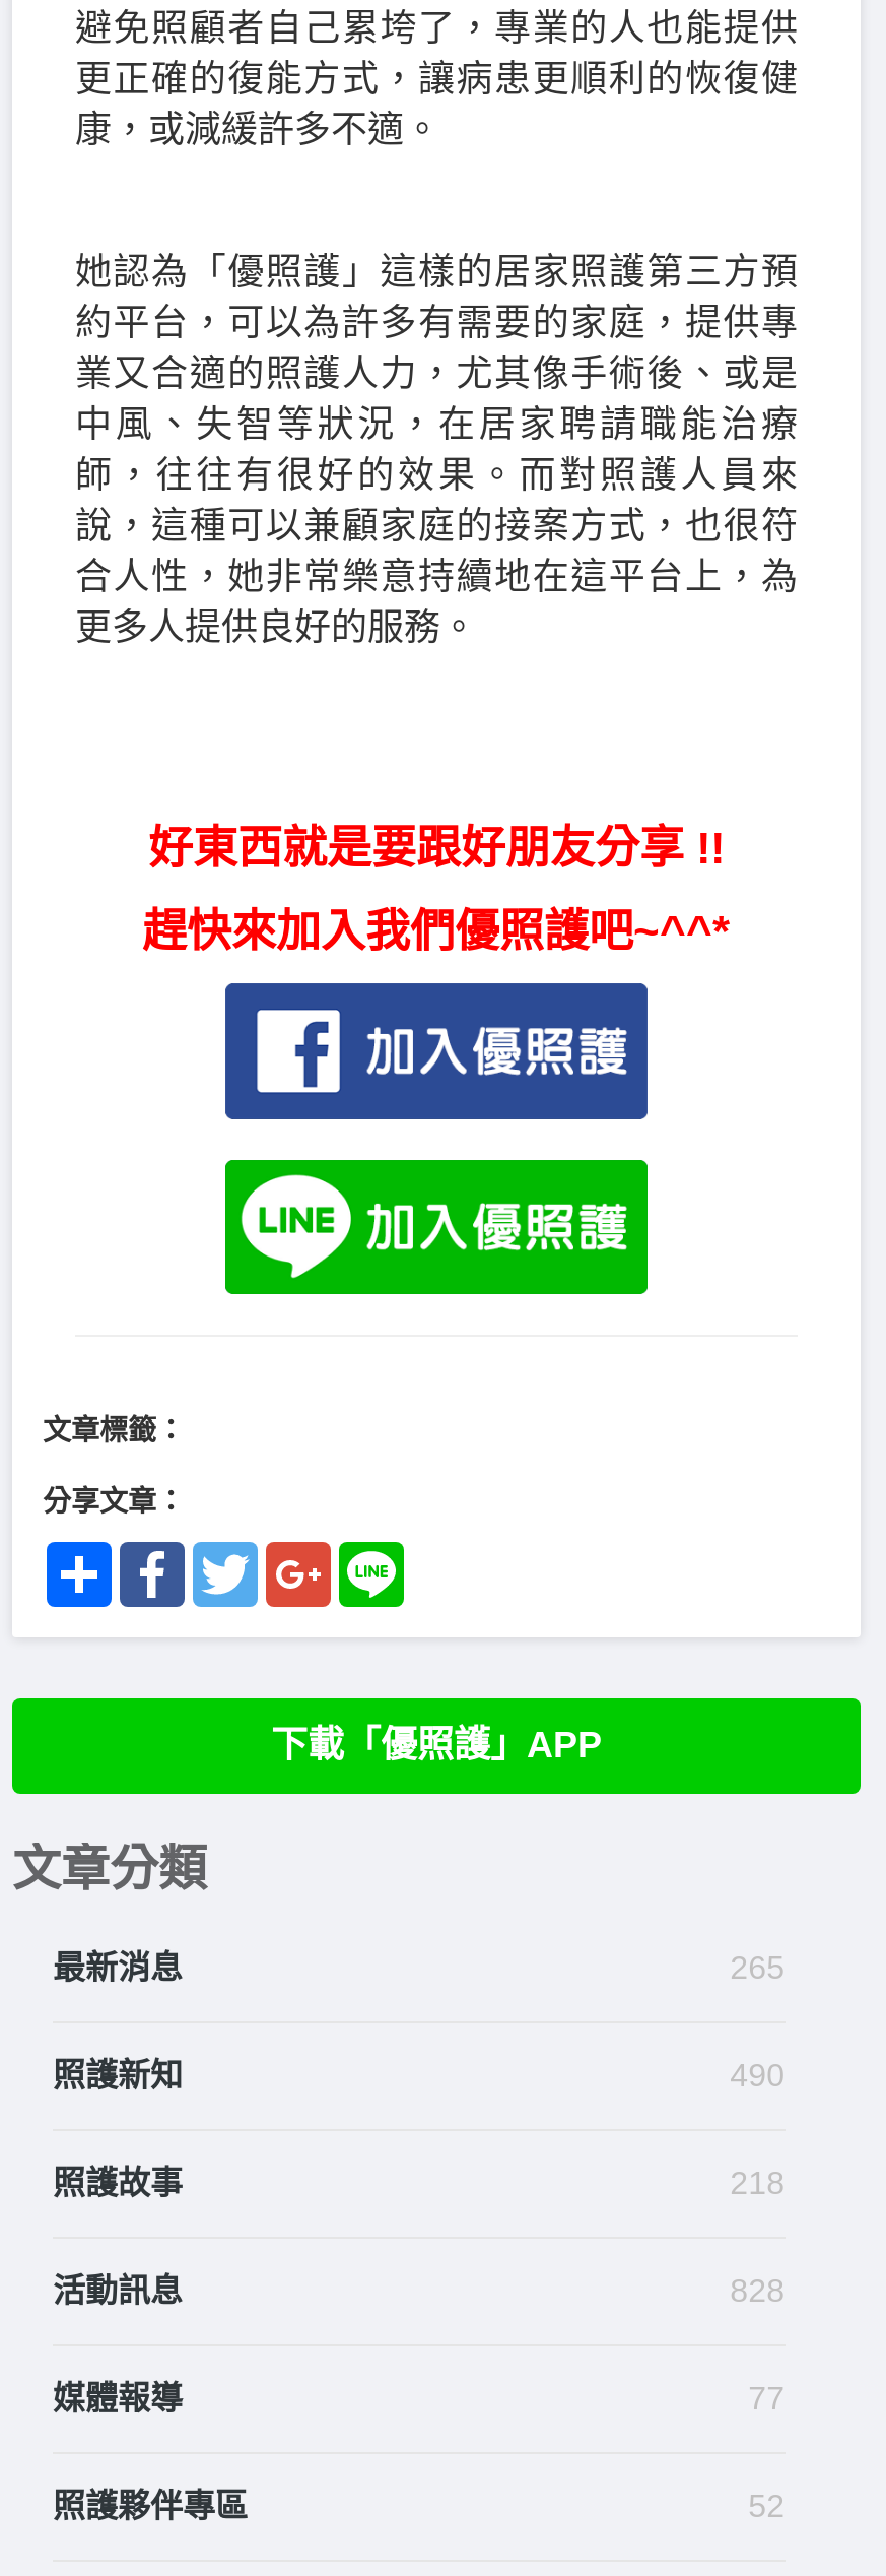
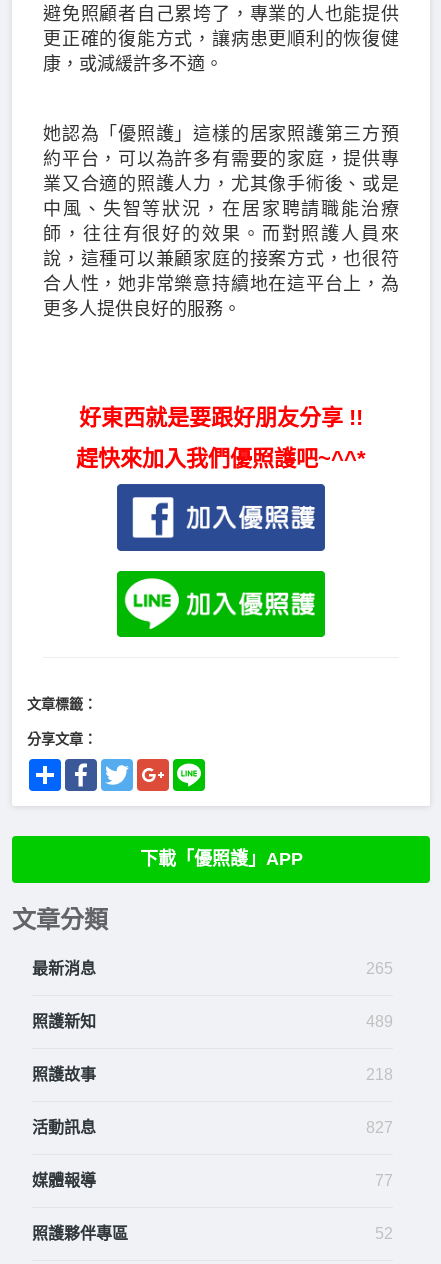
[730,2059,785,2093] 490 -> [366,1013,393,1030] 489
[730,2274,785,2308] 828 -> [366,1119,393,1136] 827

